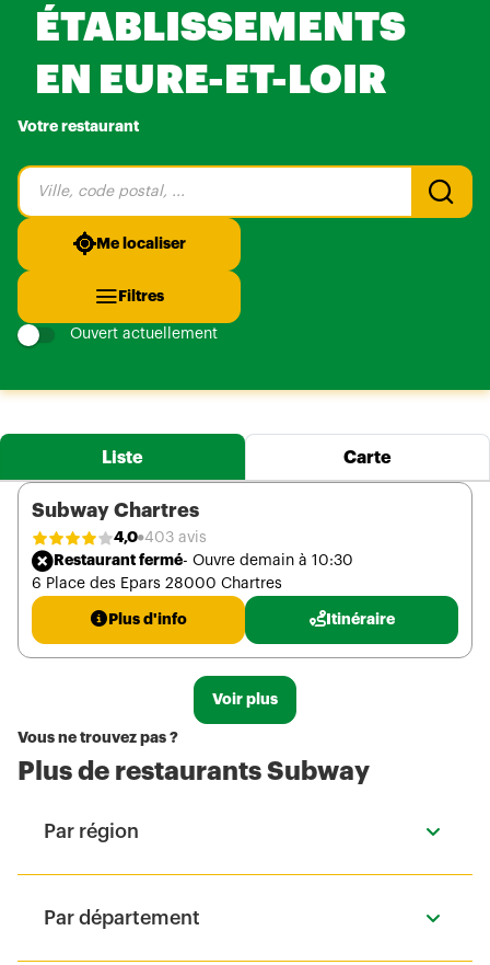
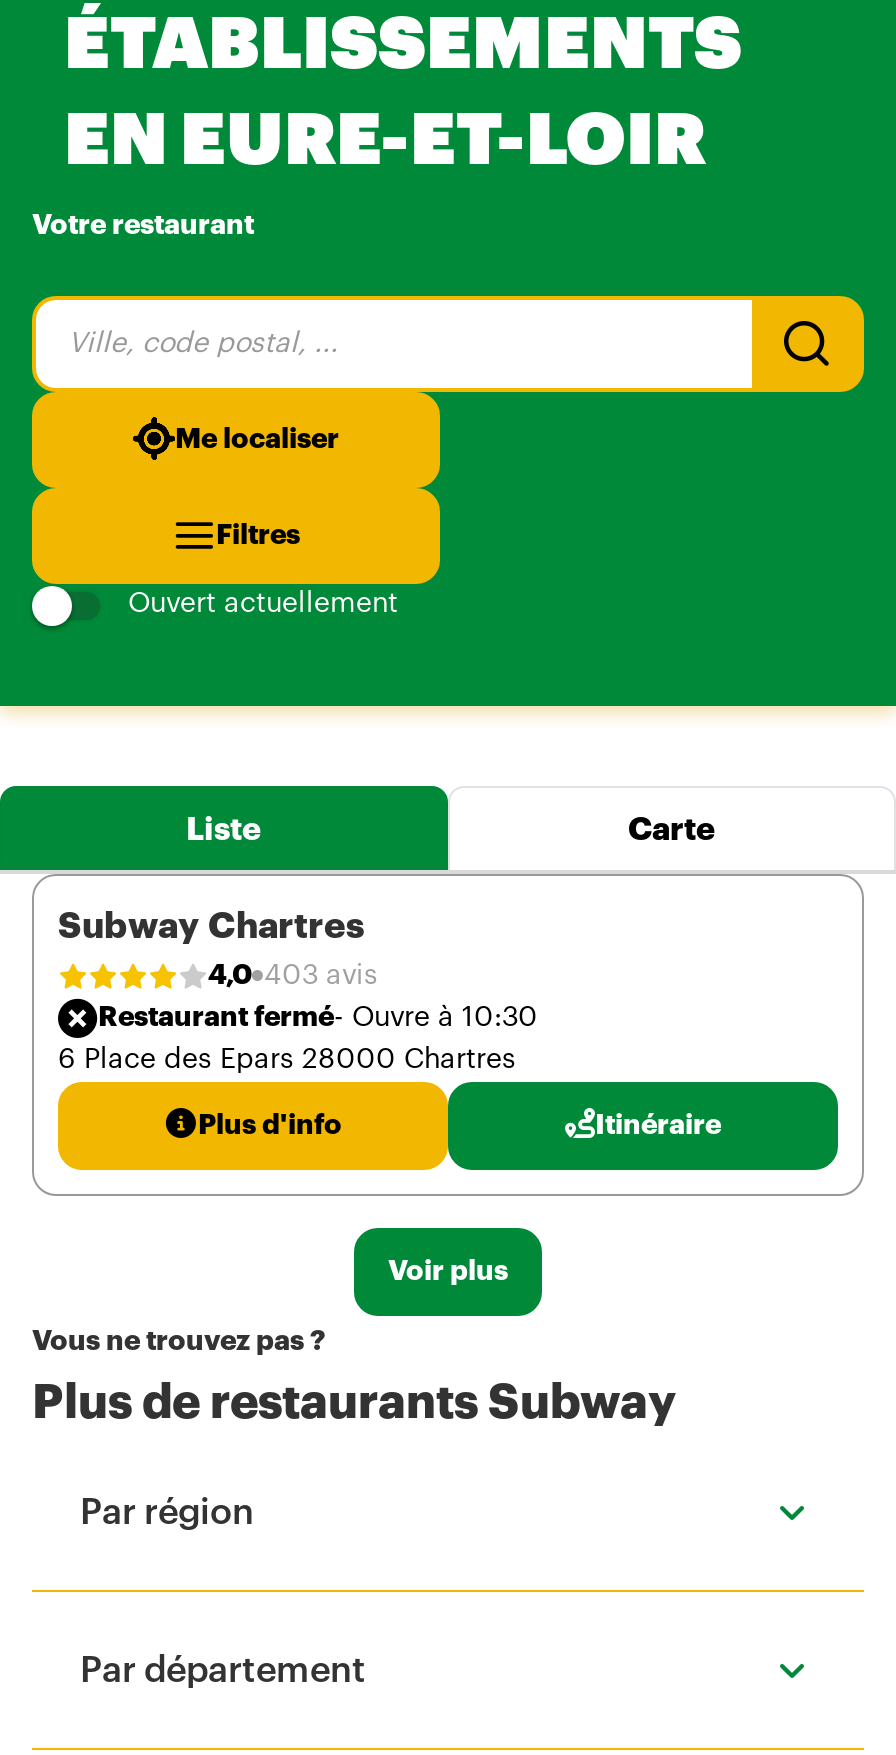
[54,553,353,569] Restaurant fermé- Ouvre demain à 10:30 -> [98,1005,538,1033] Restaurant fermé- Ouvre à 10:30

